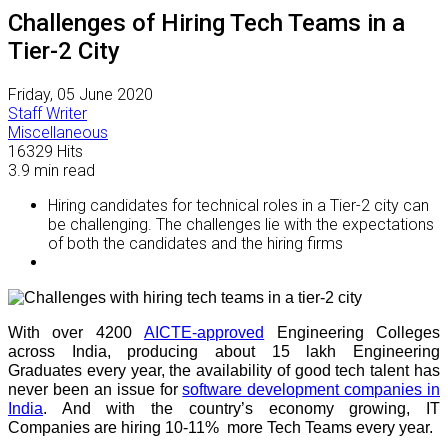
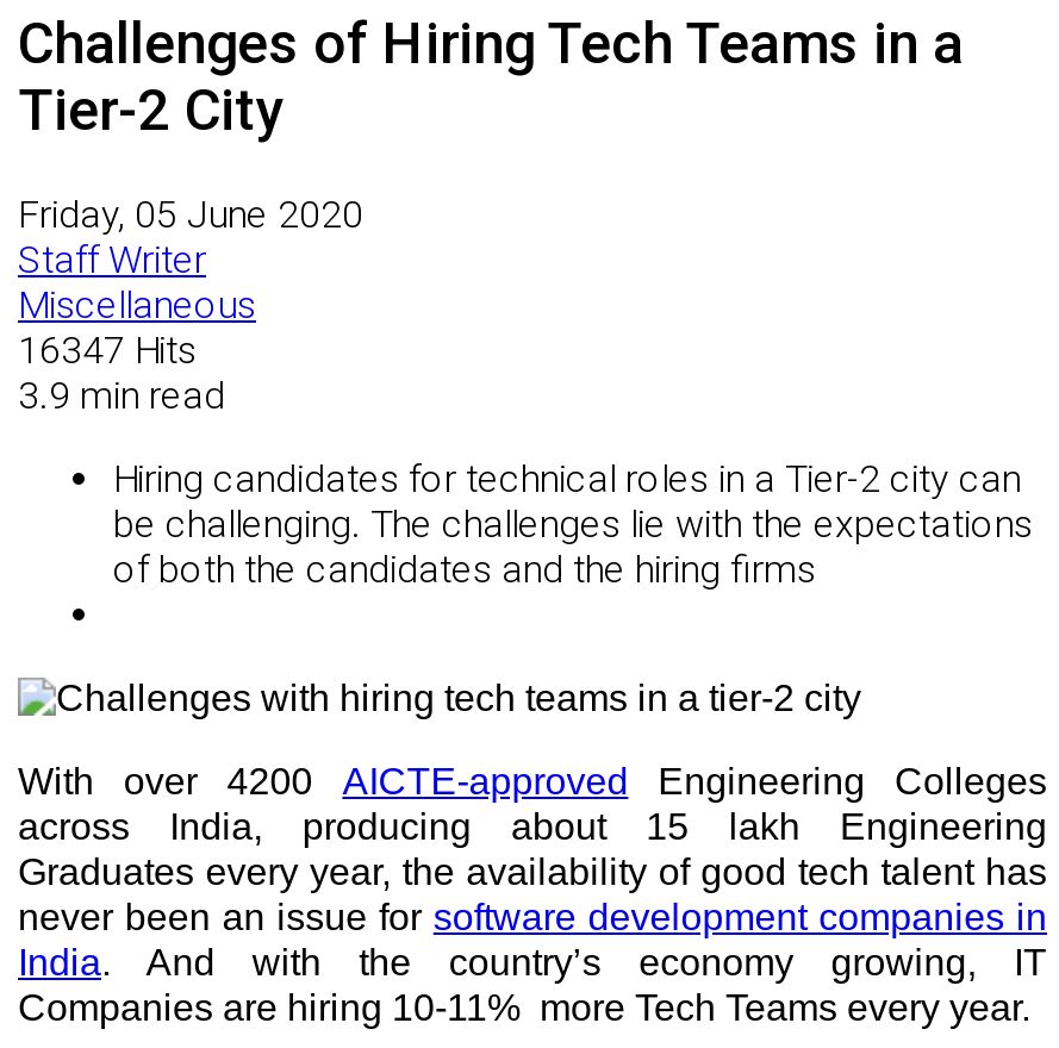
[8,142,83,161] 16329 Hits -> [18,328,197,373] 16347 Hits

